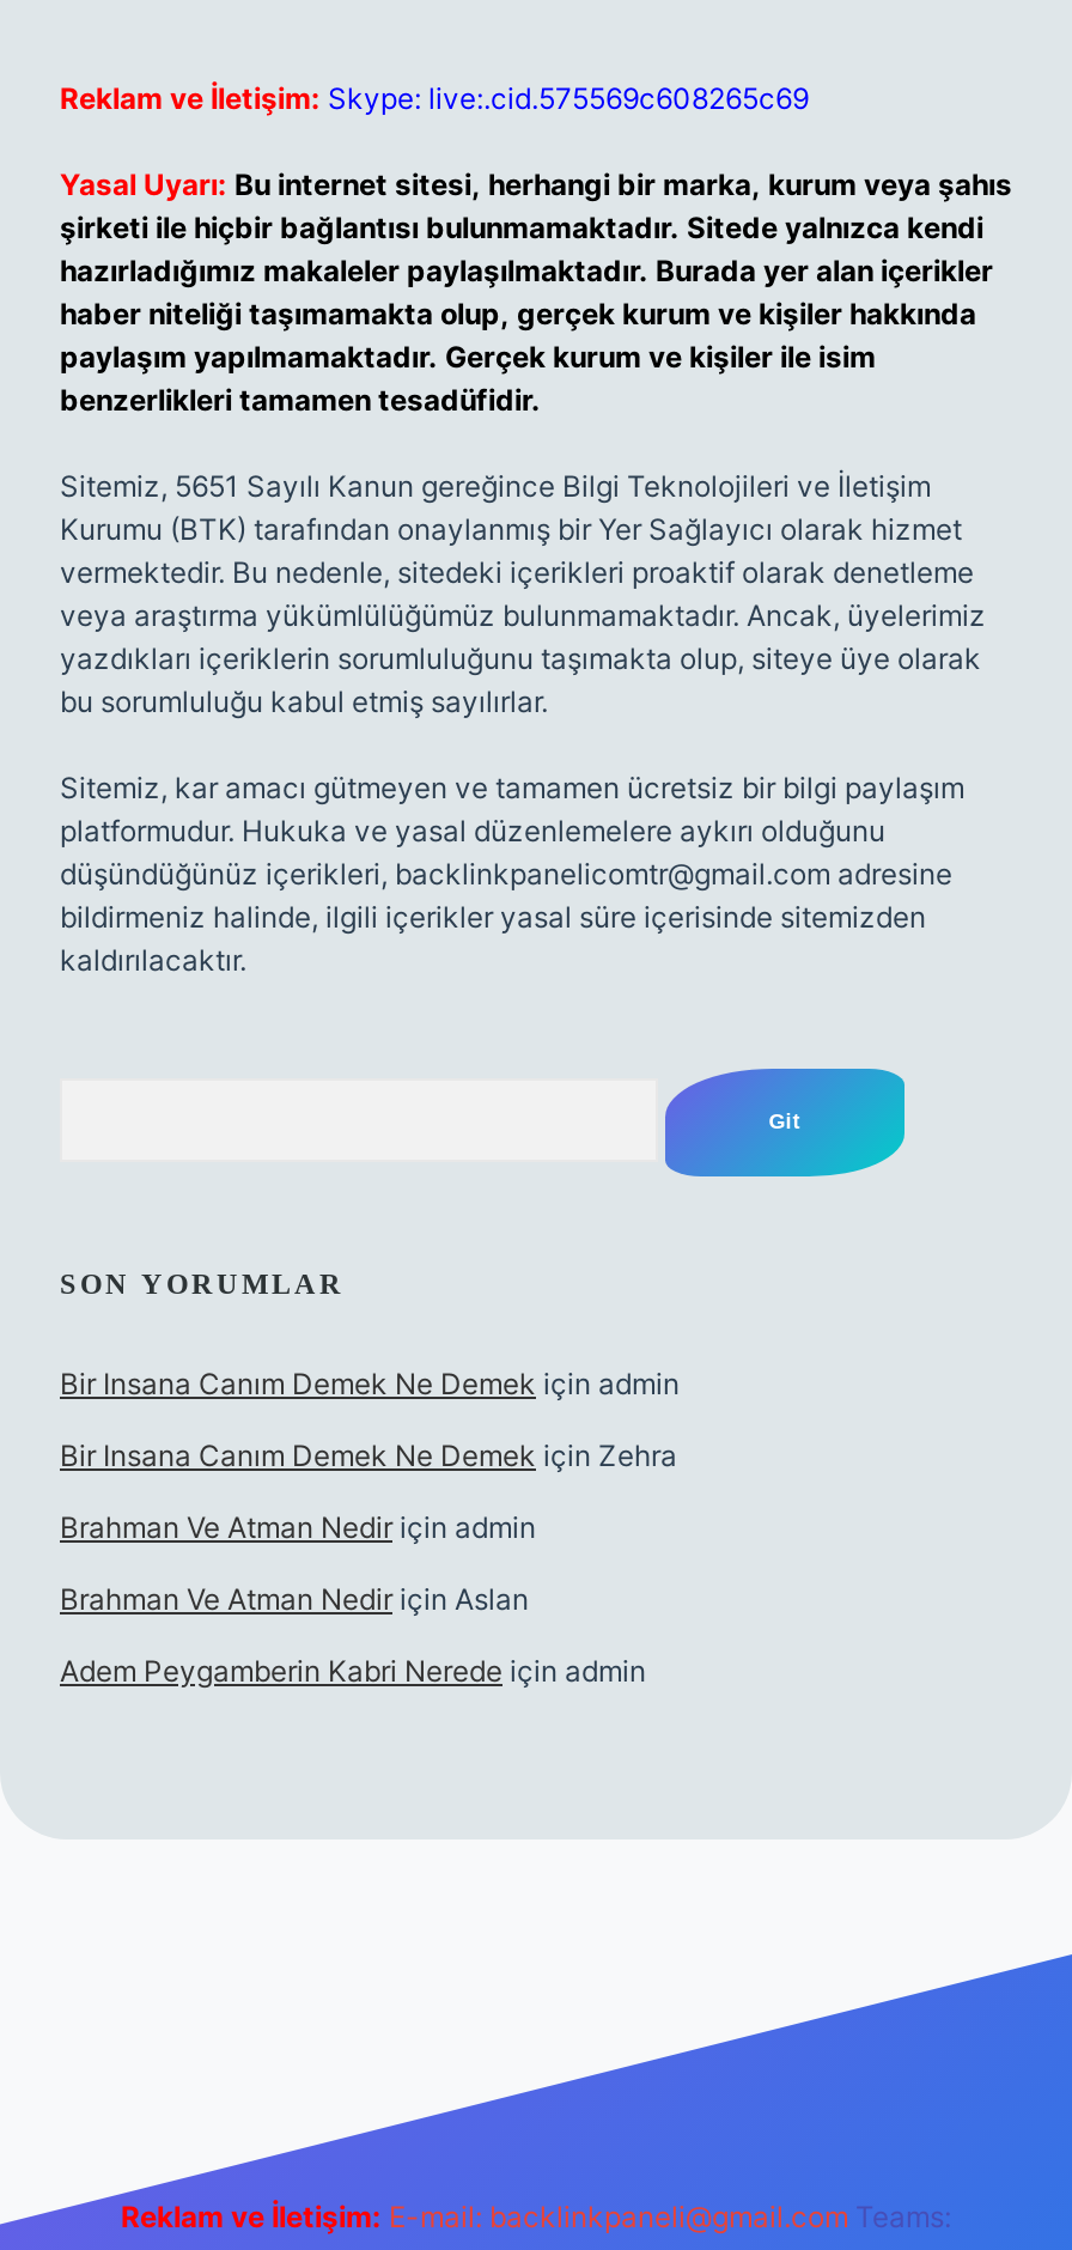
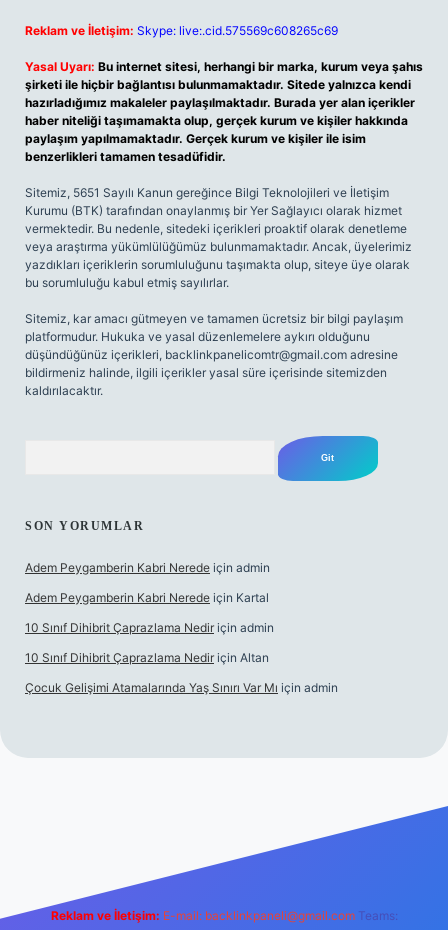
[60,1366,680,1617] Bir Insana Canım Demek Ne Demek için admin | Bir Insana Canım Demek Ne Demek için Zehra | Brahman Ve Atman Nedir için admin | Brahman Ve Atman Nedir için Aslan -> none
moved [60,1653,646,1689] -> [25,560,270,575]: Adem Peygamberin Kabri Nerede için admin
none -> [25,590,338,695] Adem Peygamberin Kabri Nerede için Kartal | 10 Sınıf Dihibrit Çaprazlama Nedir için admin | 10 Sınıf Dihibrit Çaprazlama Nedir için Altan | Çocuk Gelişimi Atamalarında Yaş Sınırı Var Mı için admin

